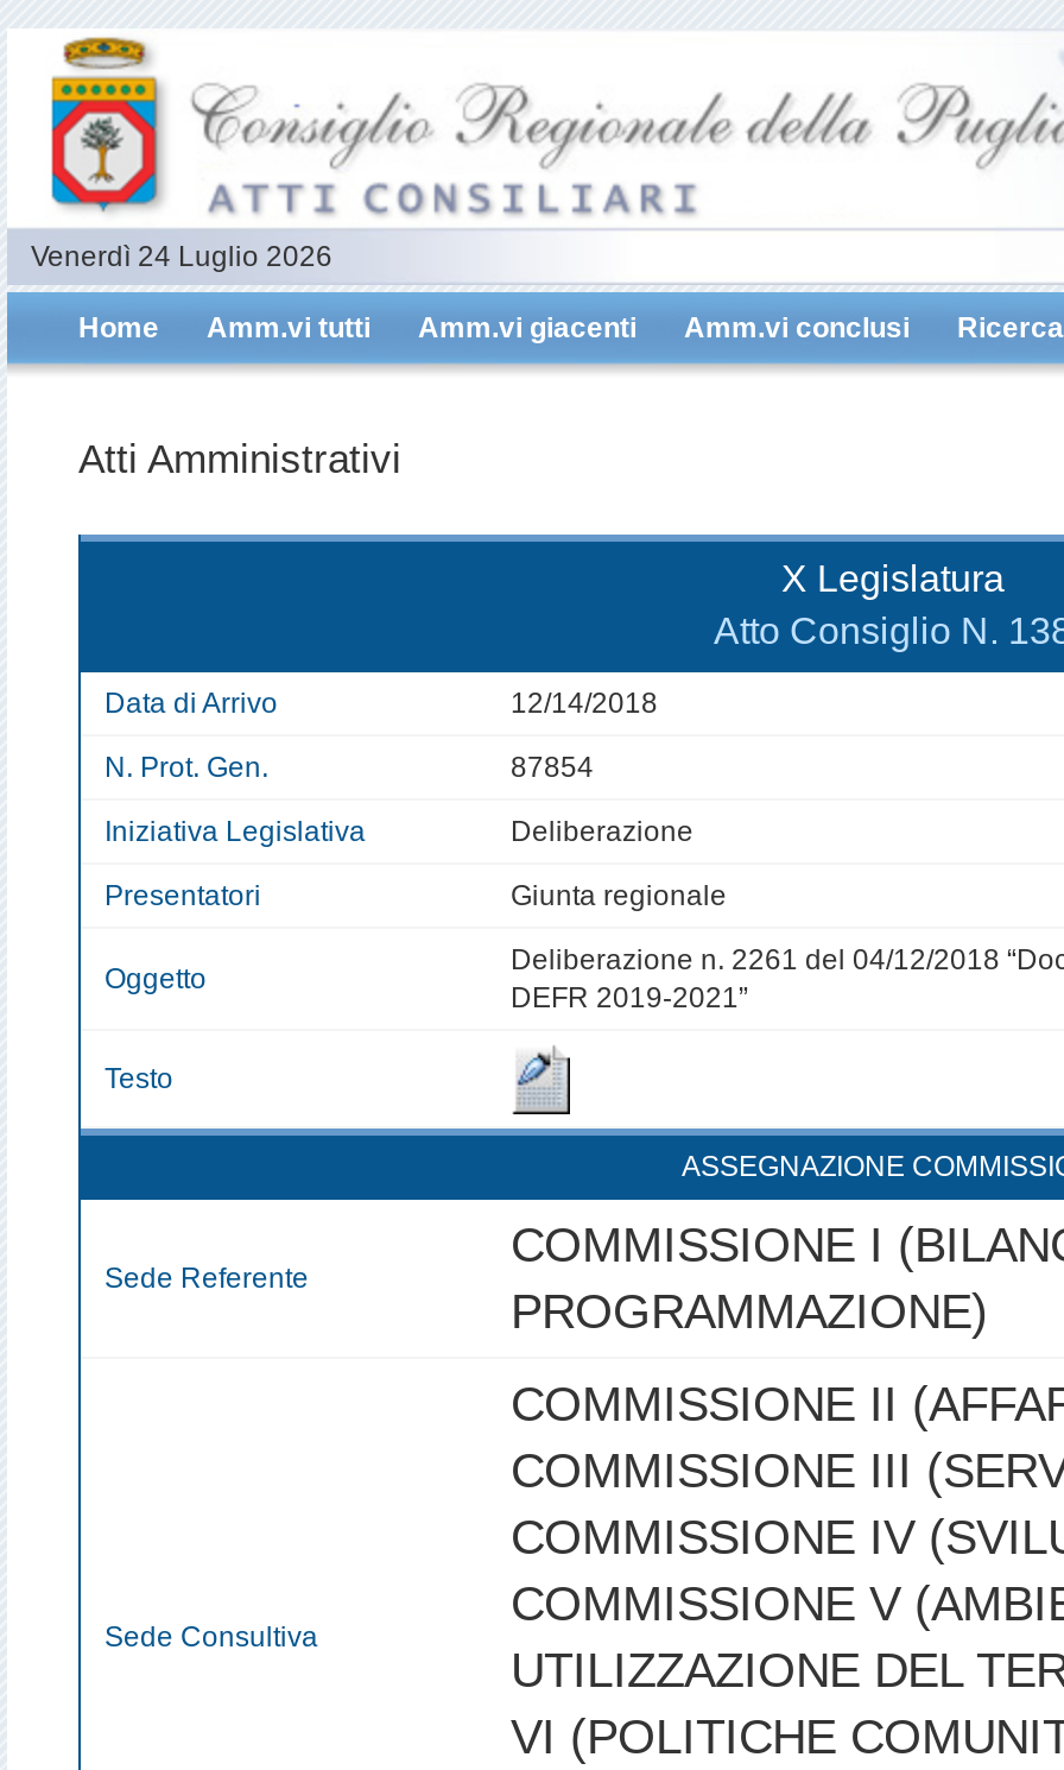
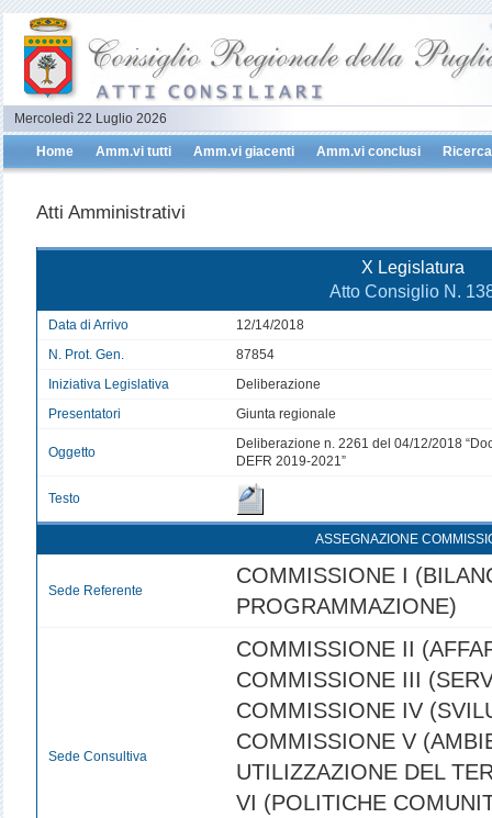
[31,240,332,273] Venerdì 24 Luglio 2026 -> [14,111,167,126] Mercoledì 22 Luglio 2026

